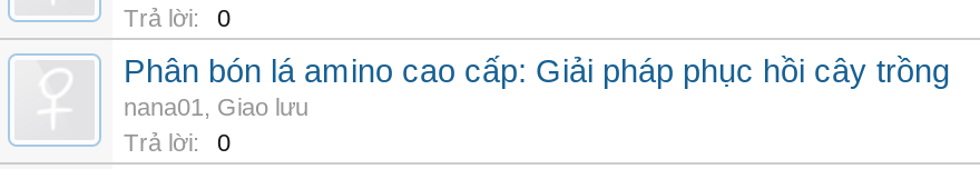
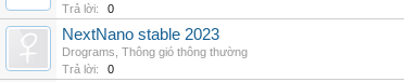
[124,53,950,120] Phân bón lá amino cao cấp: Giải pháp phục hồi cây trồng | nana01, Giao lưu -> [62,26,248,58] NextNano stable 2023 | Drograms, Thông gió thông thường

